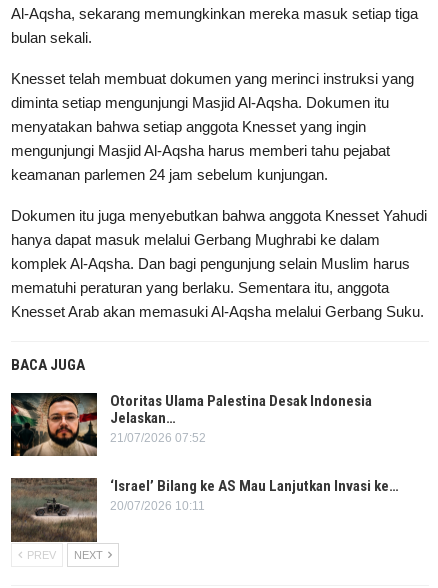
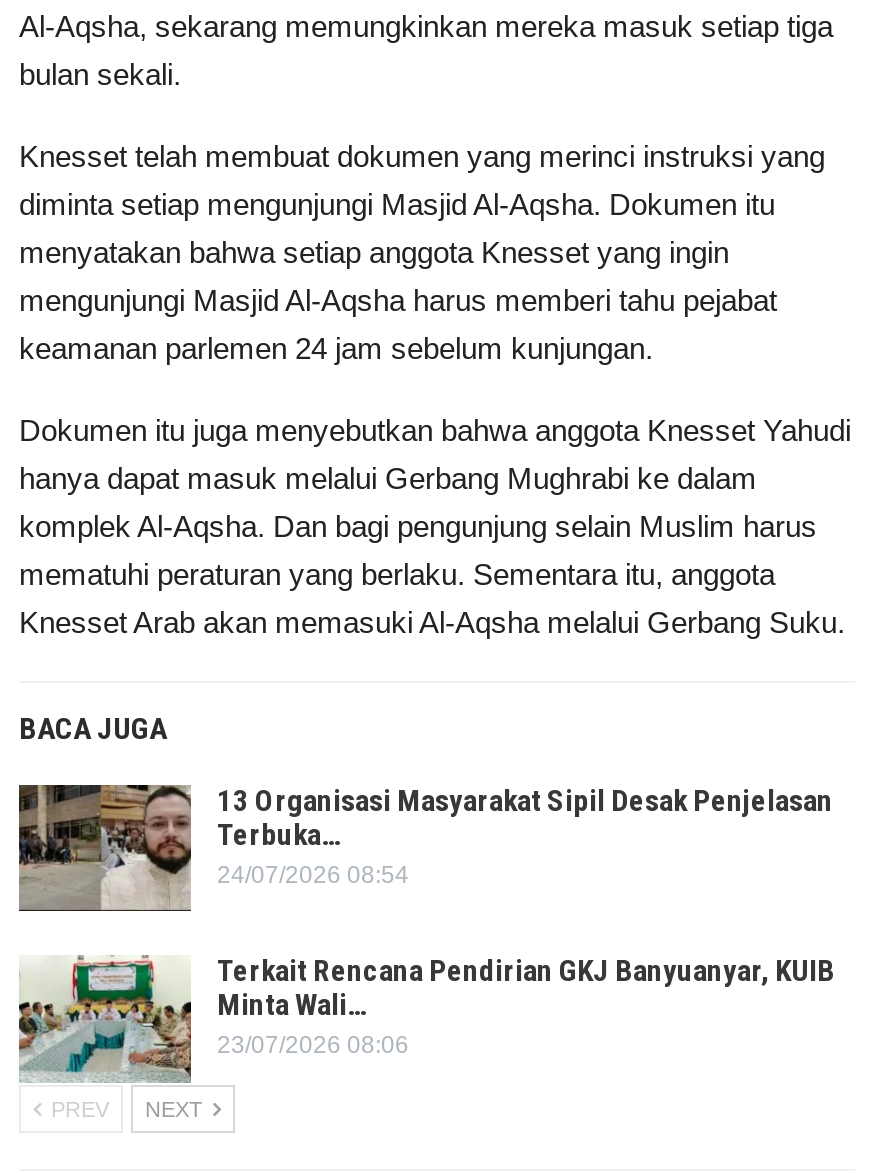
[11,392,372,456] [image] | Otoritas Ulama Palestina Desak Indonesia | Jelaskan… | 21/07/2026 07:52 -> [17,783,833,911] [image] | 13 Organisasi Masyarakat Sipil Desak Penjelasan | Terbuka… | 24/07/2026 08:54
[10,477,399,543] [image] | ‘Israel’ Bilang ke AS Mau Lanjutkan Invasi ke… | 20/07/2026 10:11 -> [17,954,835,1083] [image] | Terkait Rencana Pendirian GKJ Banyuanyar, KUIB | Minta Wali… | 23/07/2026 08:06

